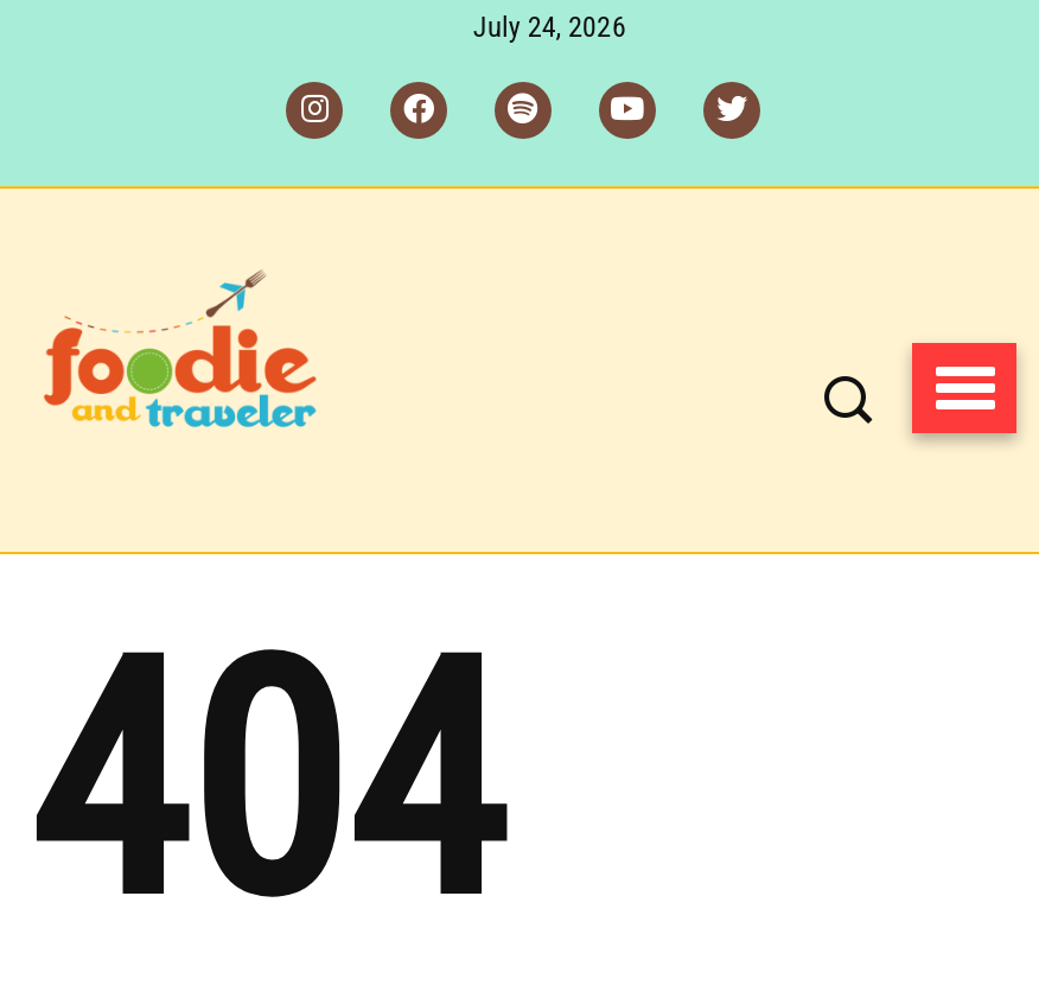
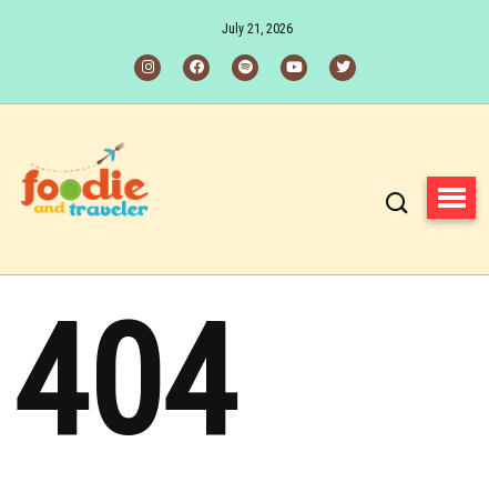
[473,11,626,44] July 24, 2026 -> [222,21,293,37] July 21, 2026

